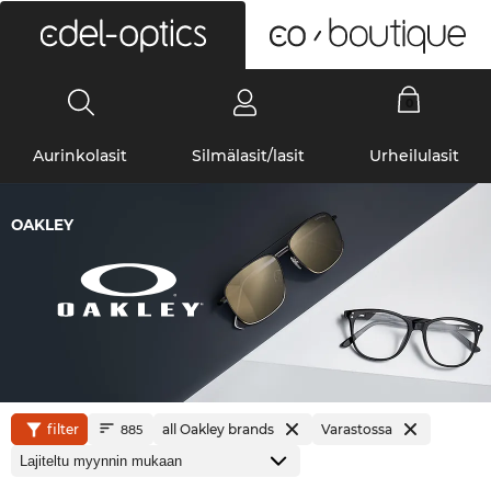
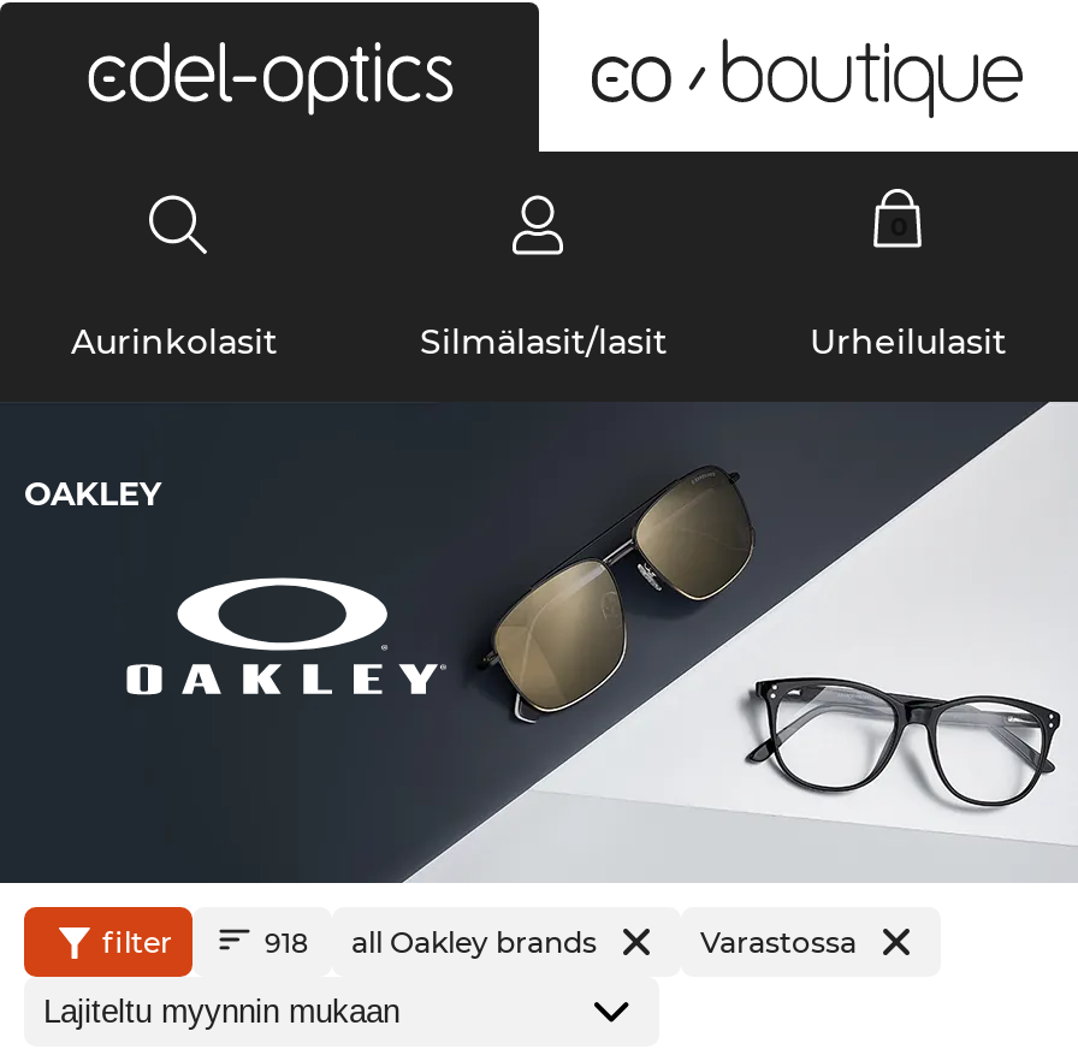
[121,421,274,437] 885 all Oakley brands -> [265,924,597,960] 918 all Oakley brands

